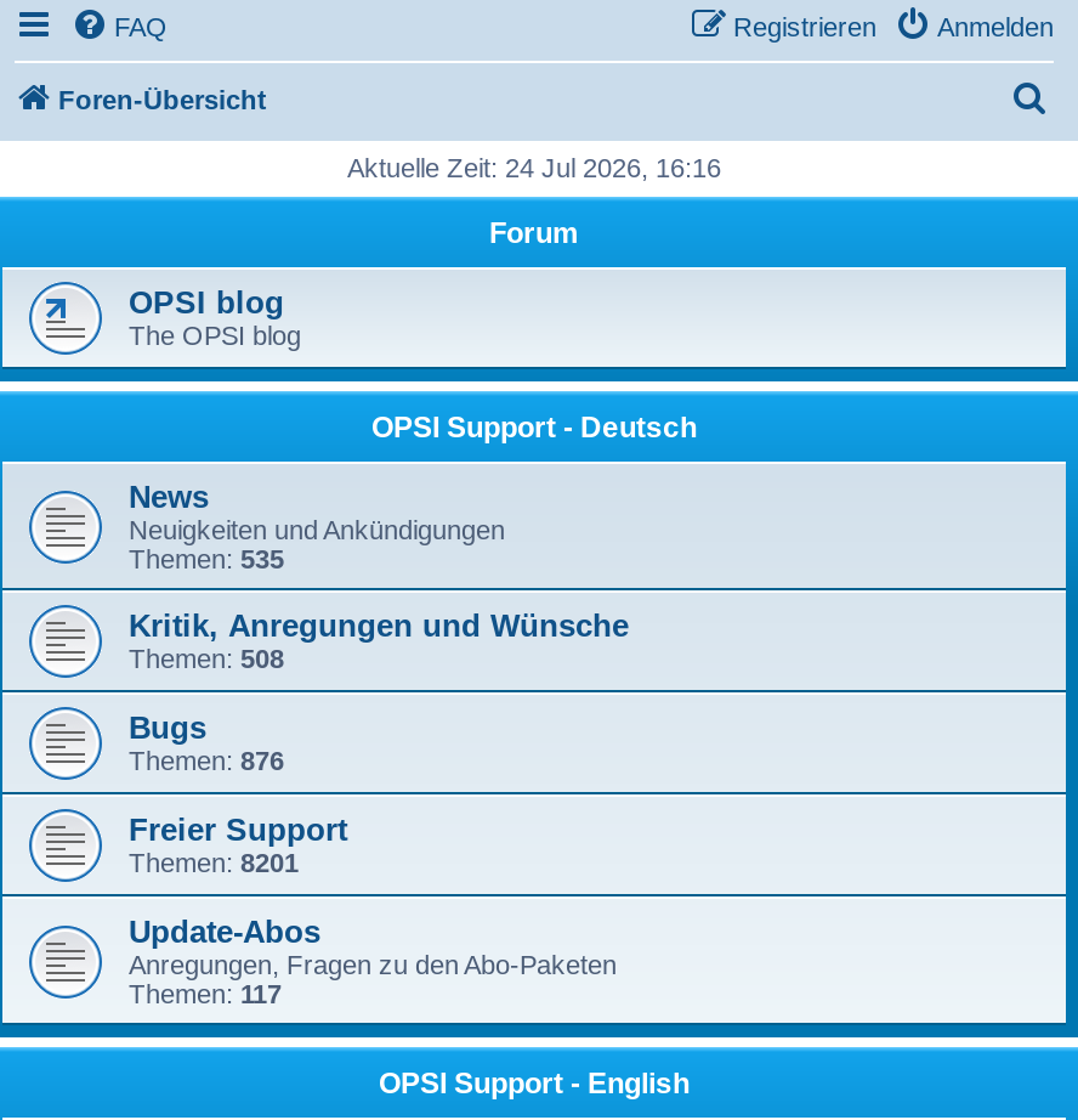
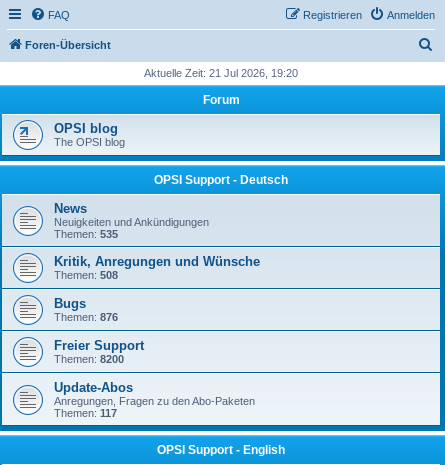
[347,153,721,182] Aktuelle Zeit: 24 Jul 2026, 16:16 -> [144,67,298,79] Aktuelle Zeit: 21 Jul 2026, 19:20
[129,848,299,877] Themen: 8201 -> [54,353,124,365] Themen: 8200

